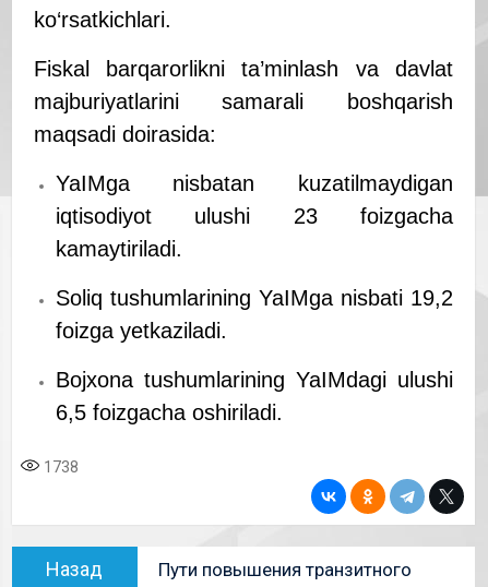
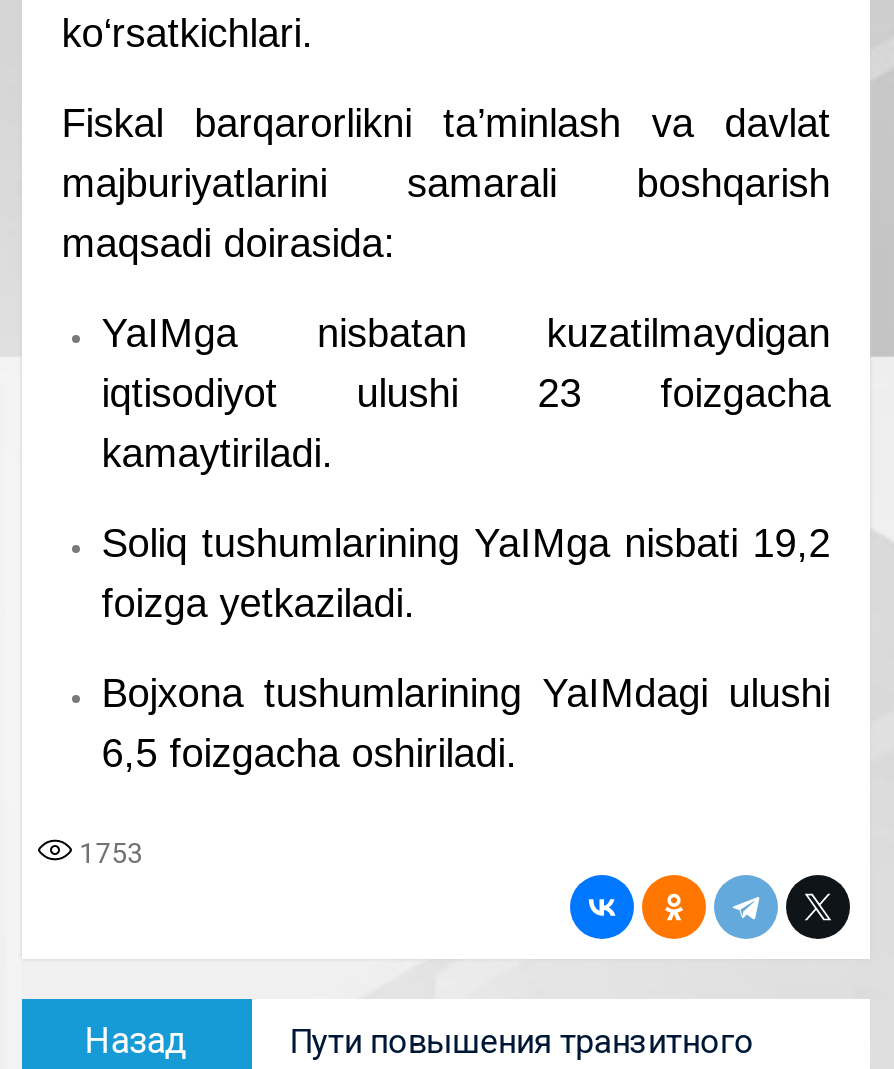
[43,458,78,475] 1738 -> [79,837,143,869] 1753

